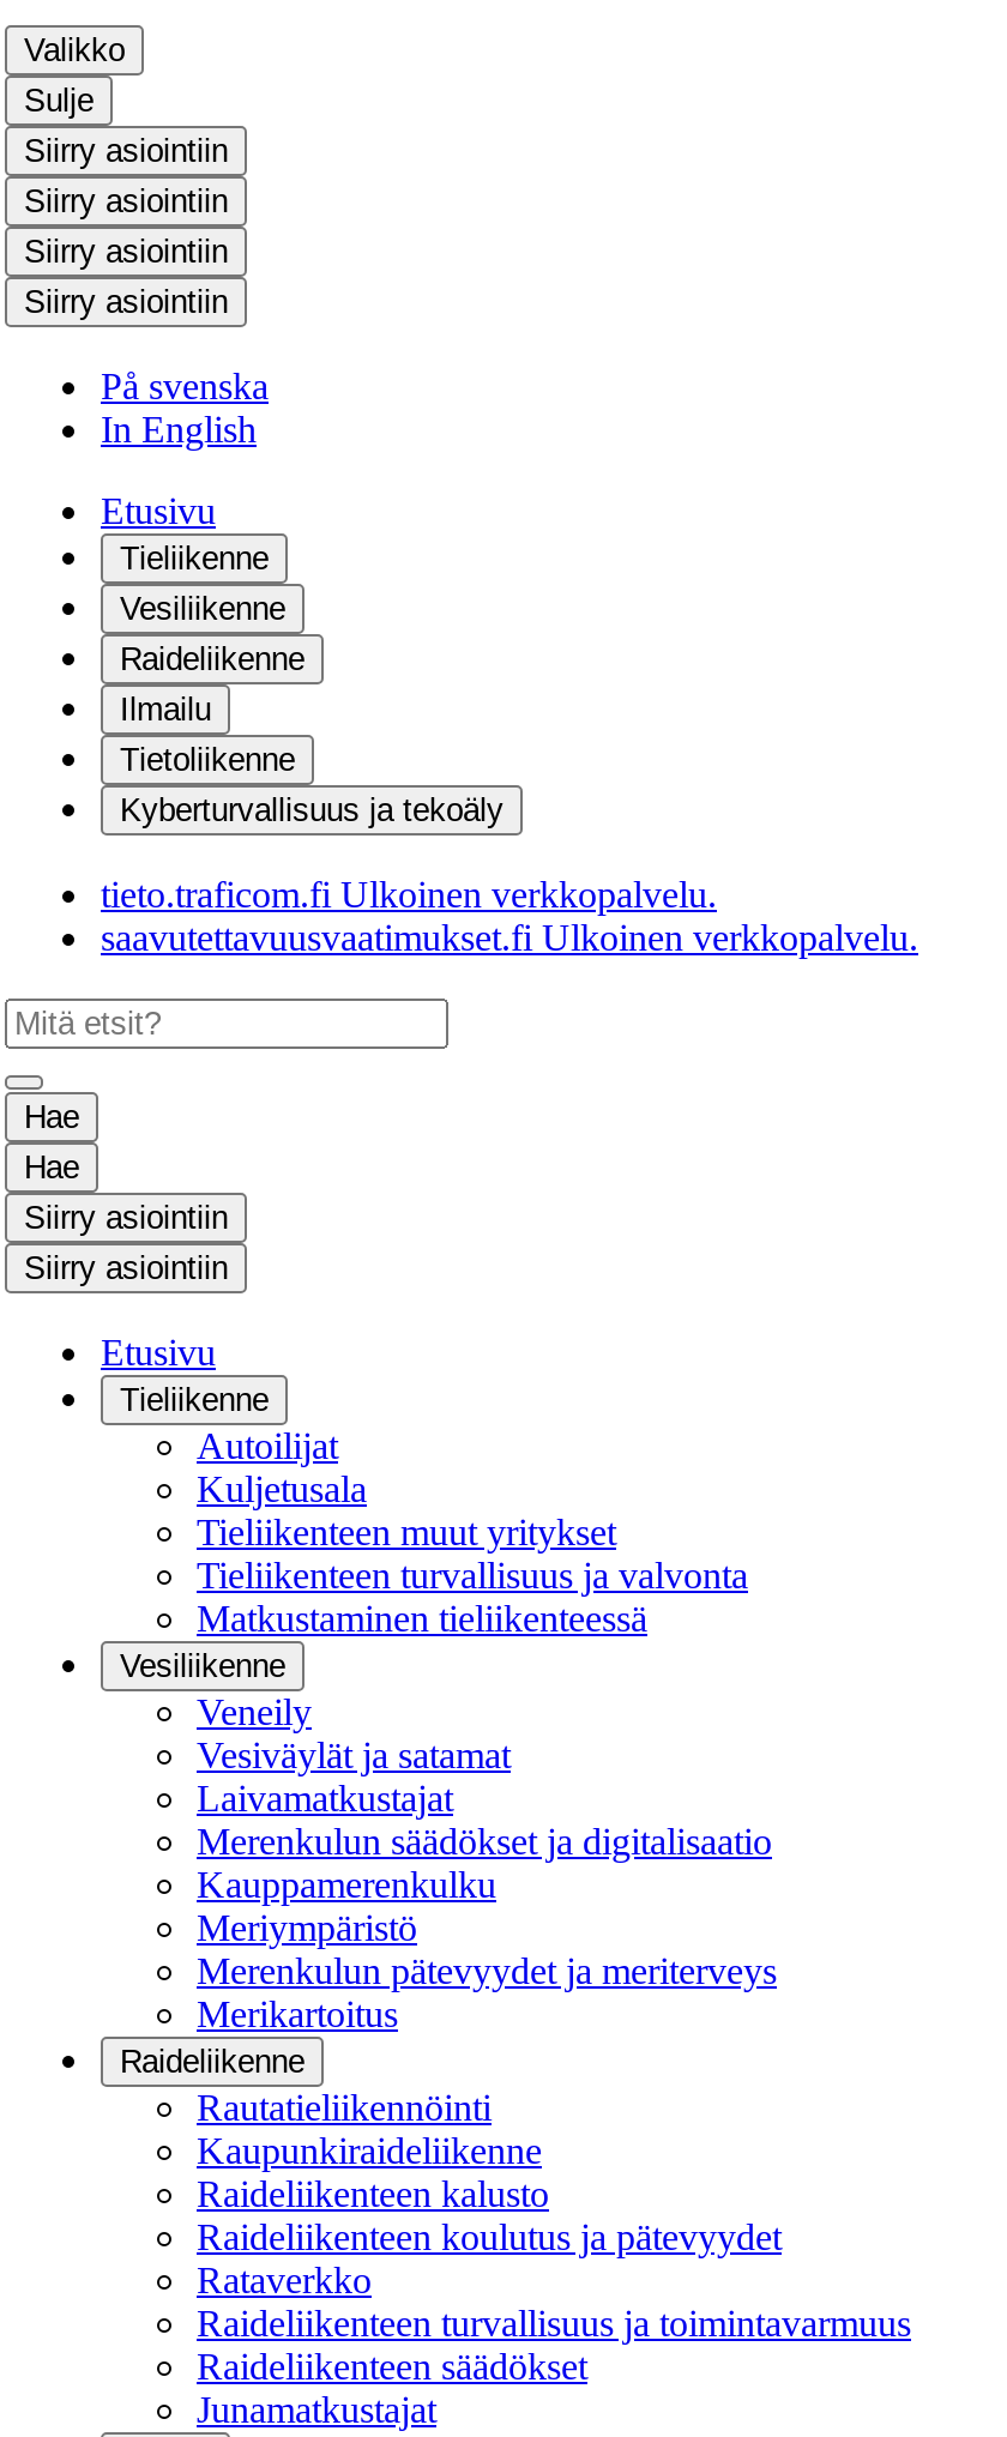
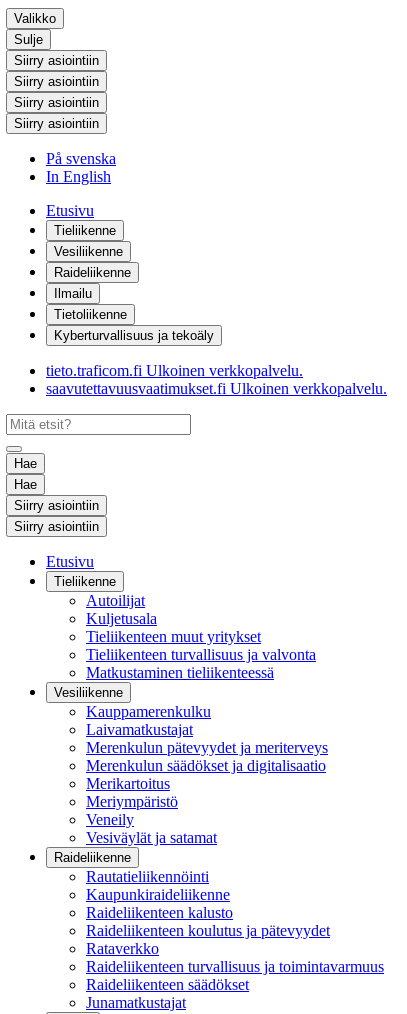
moved [197,1691,511,1775] -> [86,811,217,846]: Veneily | Vesiväylät ja satamat
moved [197,1778,777,2034] -> [86,703,328,810]: Kauppamerenkulku | Laivamatkustajat | Merenkulun pätevyydet ja meriterveys | Merenkulun säädökset ja digitalisaatio | Merikartoitus | Meriympäristö

